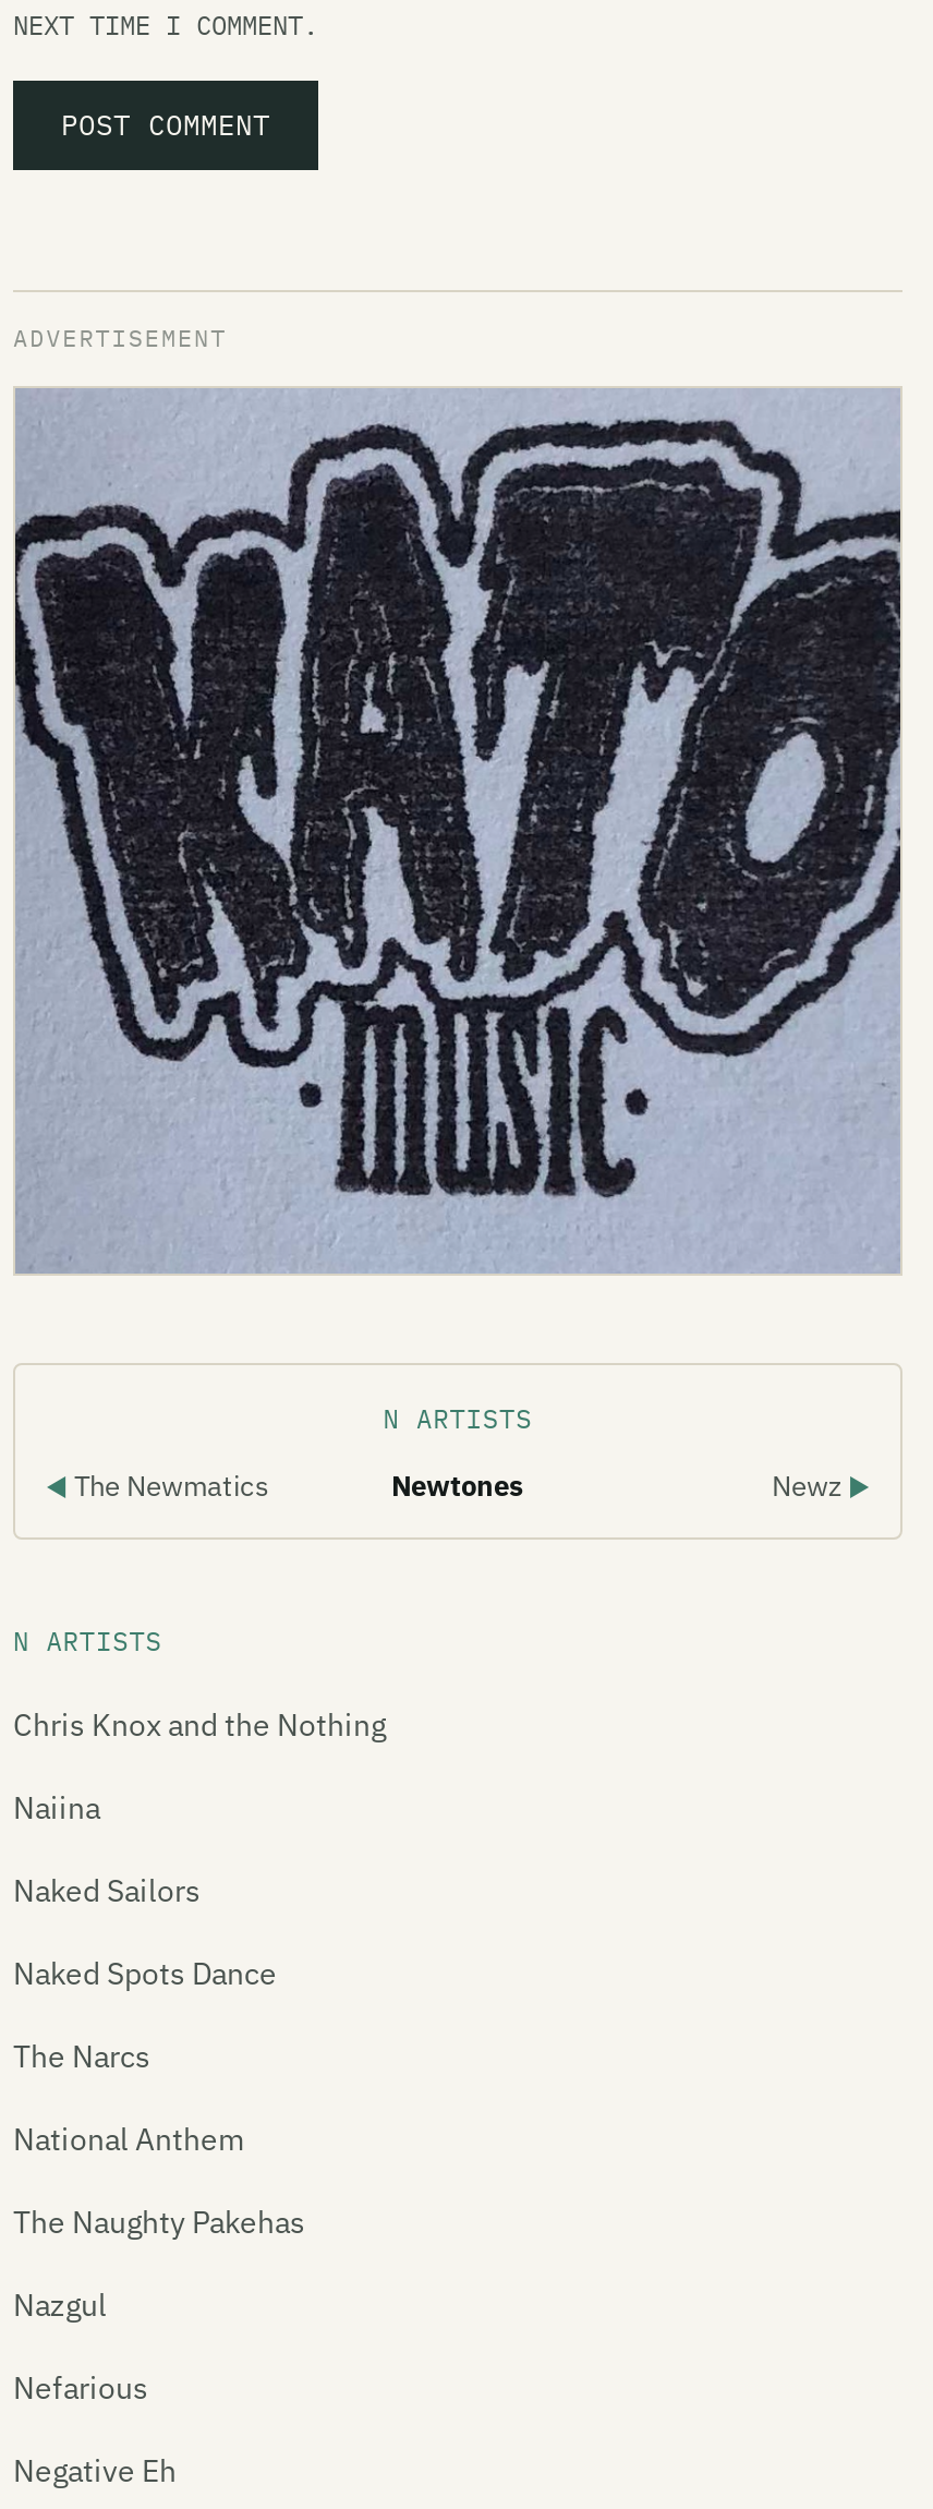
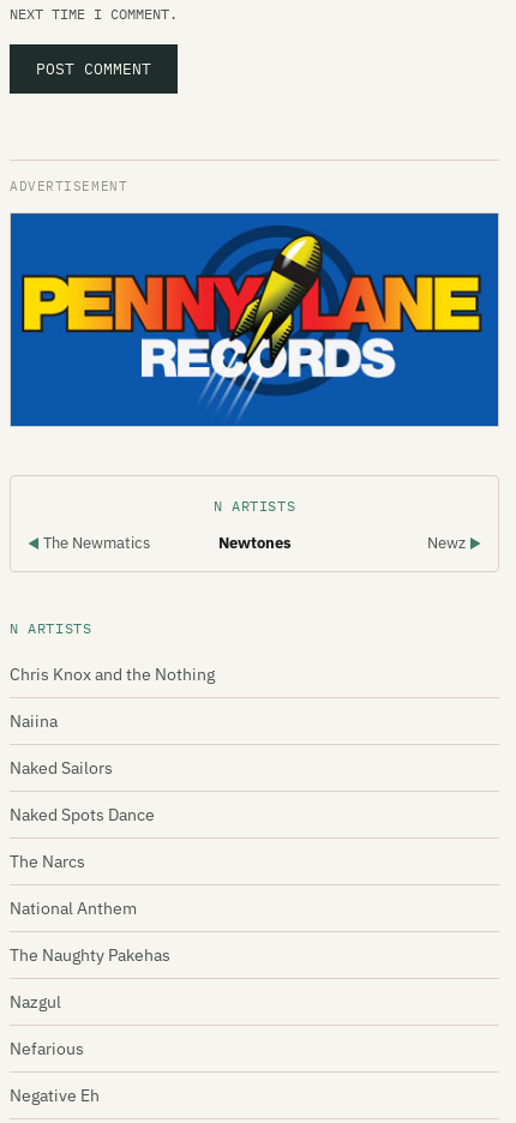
[13,388,902,1276] [image] -> [11,212,498,426] [image]

